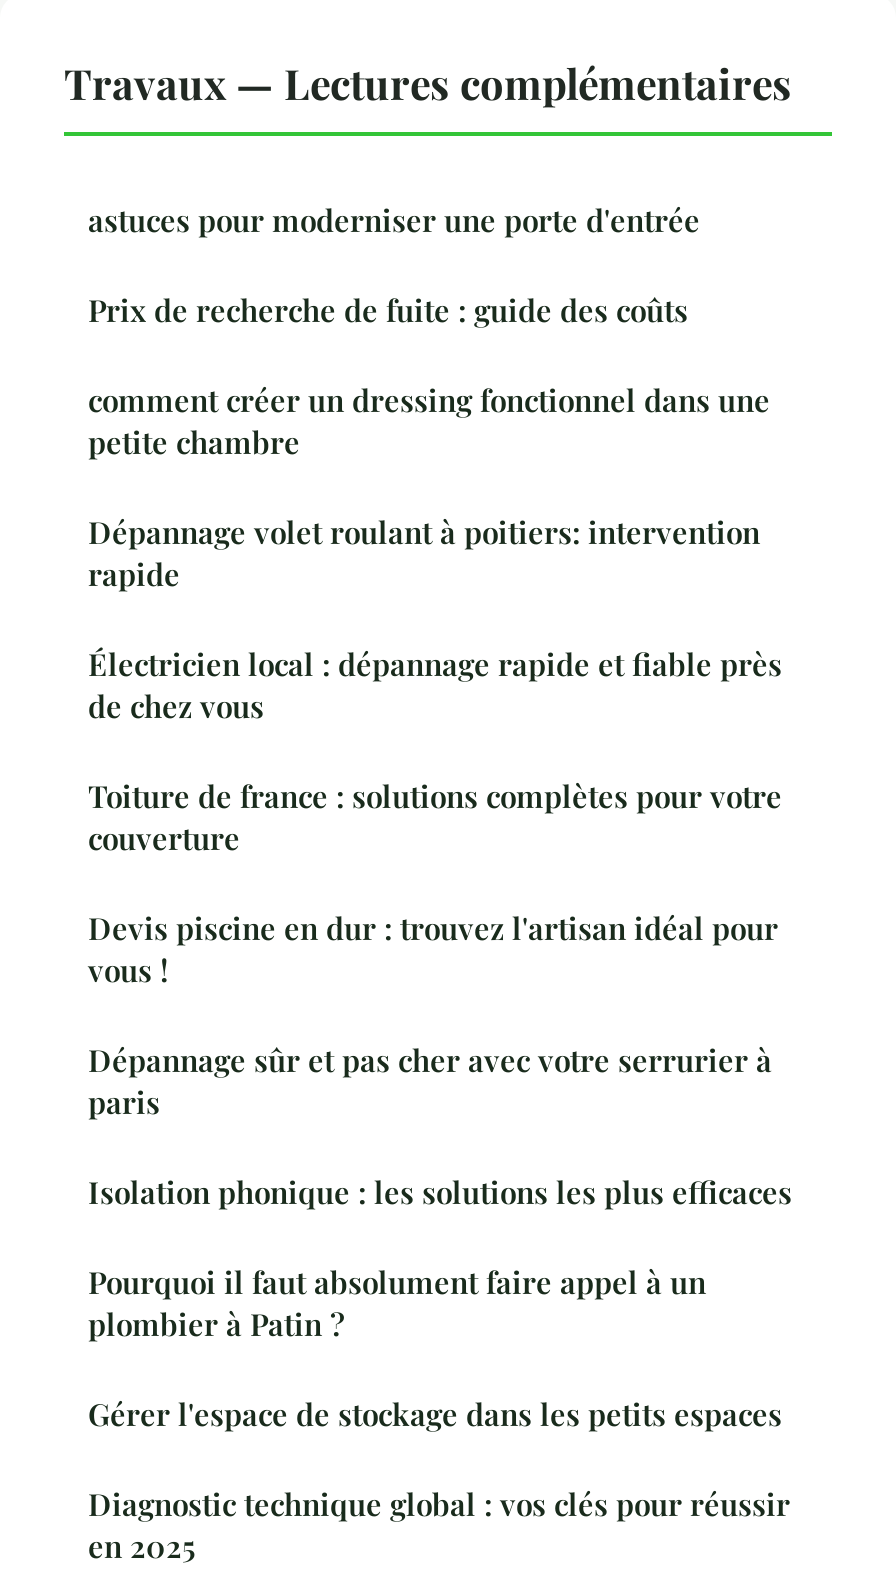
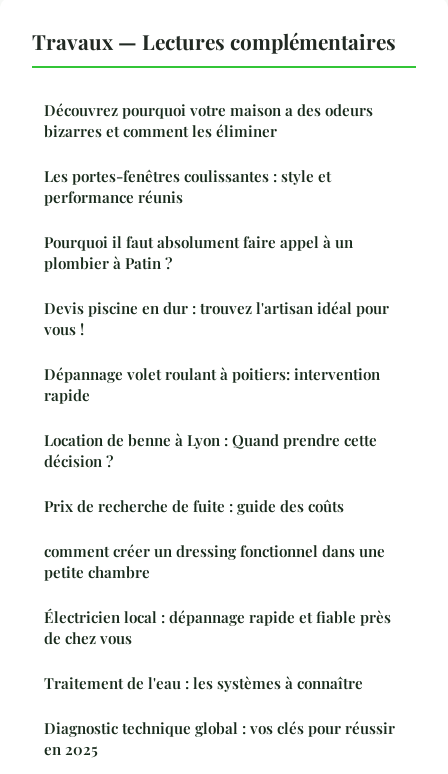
[88,201,700,241] astuces pour moderniser une porte d'entrée -> [44,100,377,471] Découvrez pourquoi votre maison a des odeurs | bizarres et comment les éliminer | Les portes-fenêtres coulissantes : style et | performance réunis | Location de benne à Lyon : Quand prendre cette | décision ?
moved [88,291,770,463] -> [44,496,385,582]: Prix de recherche de fuite : guide des coûts | comment créer un dressing fonctionnel dans une | petite chambre
moved [88,513,760,595] -> [44,364,380,405]: Dépannage volet roulant à poitiers: intervention | rapide
moved [88,645,782,727] -> [44,607,391,648]: Électricien local : dépannage rapide et fiable près | de chez vous
[88,777,792,1435] Toiture de france : solutions complètes pour votre | couverture | Dépannage sûr et pas cher avec votre serrurier à | paris | Isolation phonique : les solutions les plus efficaces | Gérer l'espace de stockage dans les petits espaces -> [44,673,363,693] Traitement de l'eau : les systèmes à connaître
moved [88,909,778,1345] -> [44,232,389,339]: Pourquoi il faut absolument faire appel à un | plombier à Patin ? | Devis piscine en dur : trouvez l'artisan idéal pour | vous !

